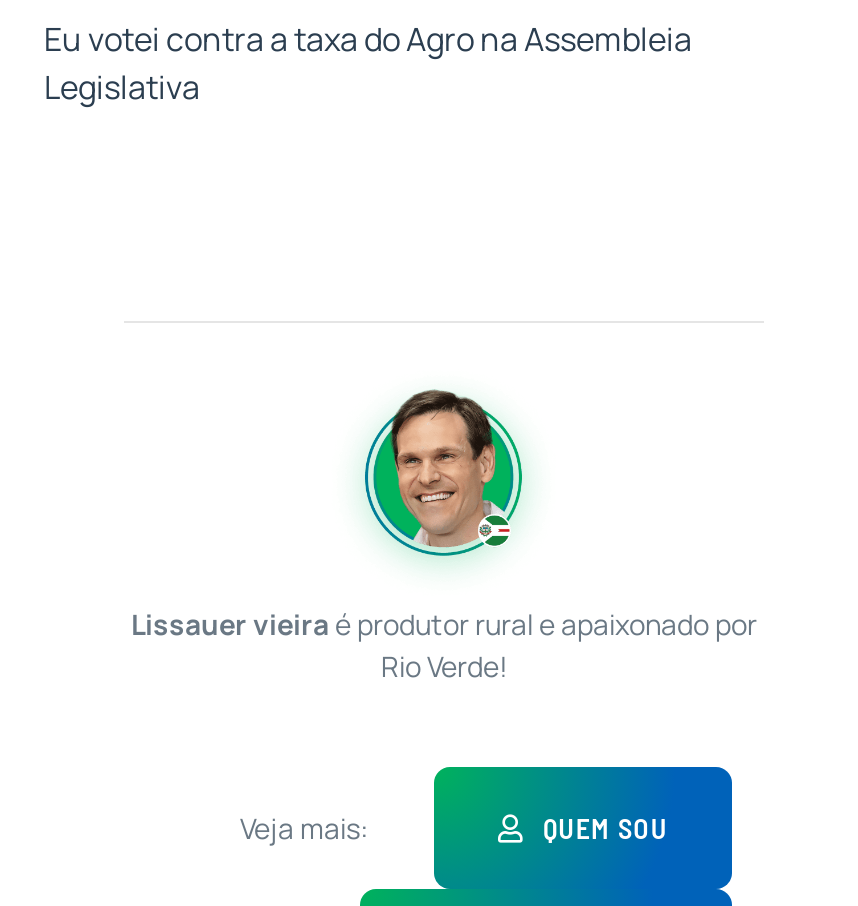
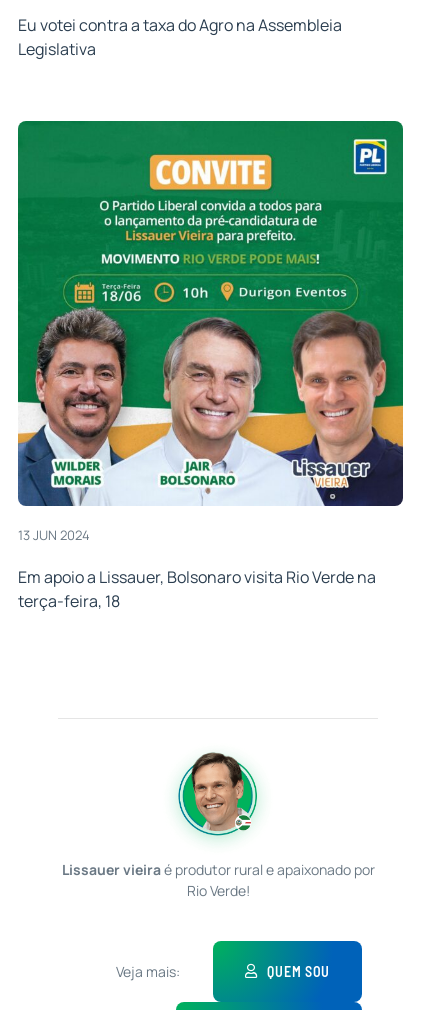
none -> [17,120,404,612] [image] | 13 JUN 2024 | Em apoio a Lissauer, Bolsonaro visita Rio Verde na | terça-feira, 18

